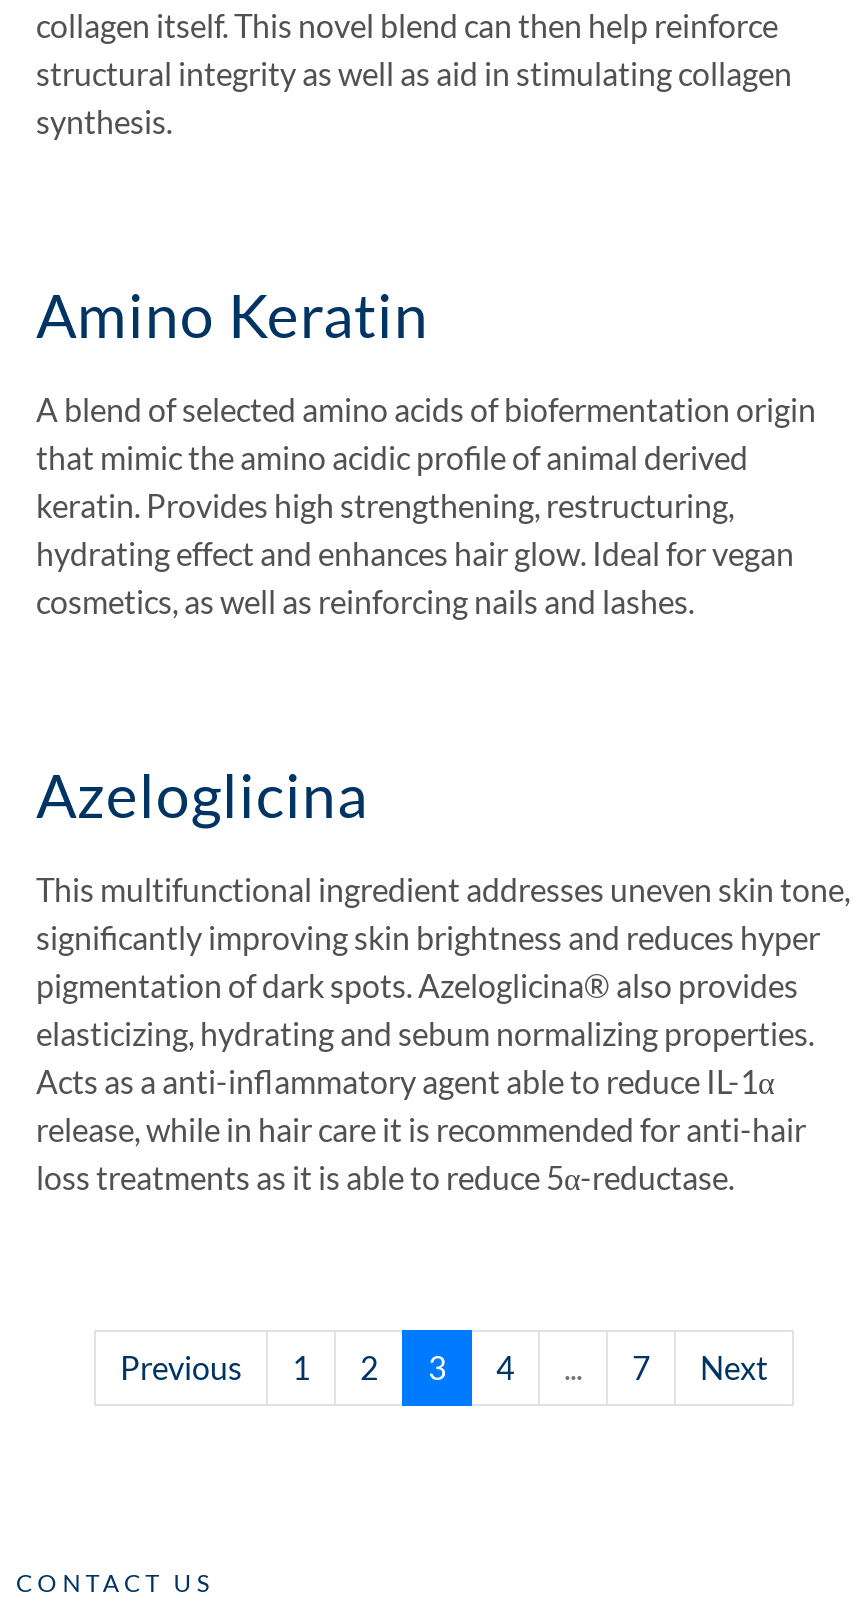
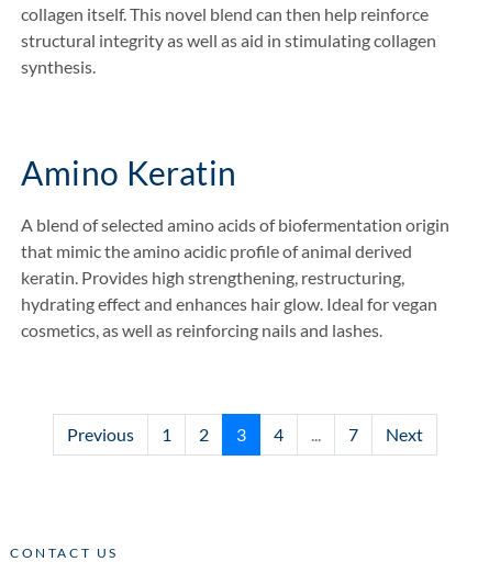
[36,758,850,1196] Azeloglicina | This multifunctional ingredient addresses uneven skin tone, | significantly improving skin brightness and reduces hyper | pigmentation of dark spots. Azeloglicina® also provides | elasticizing, hydrating and sebum normalizing properties. | Acts as a anti-inflammatory agent able to reduce IL-1α | release, while in hair care it is recommended for anti-hair | loss treatments as it is able to reduce 5α-reductase. -> none

